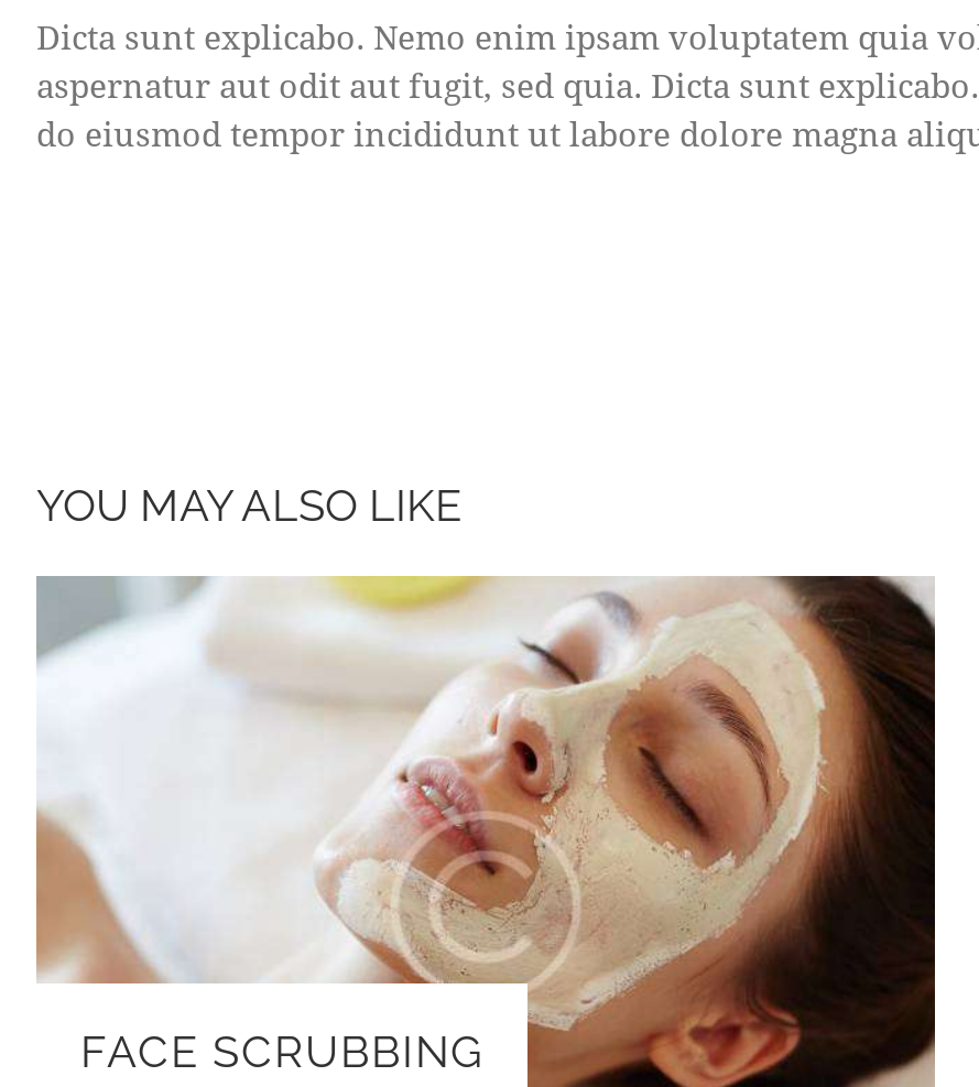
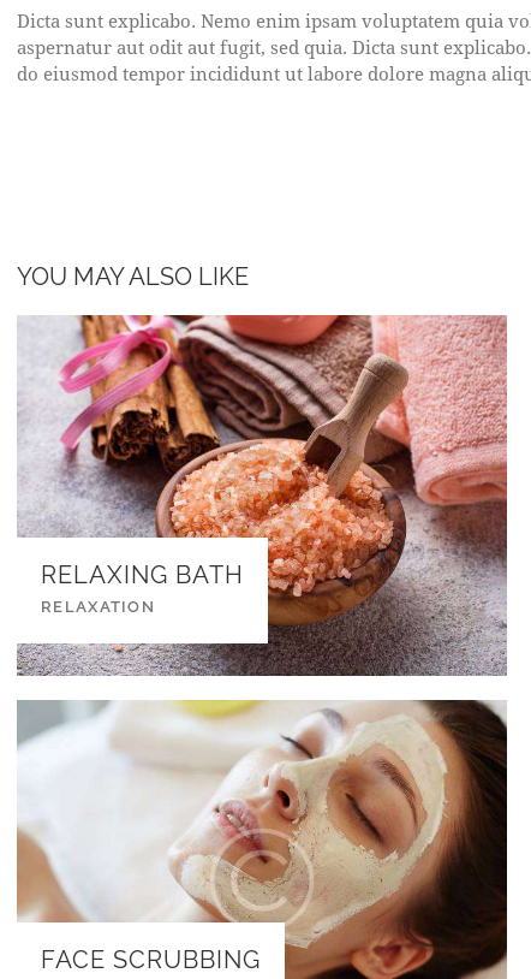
none -> [16,314,508,677] [image] | RELAXING BATH | RELAXATION

